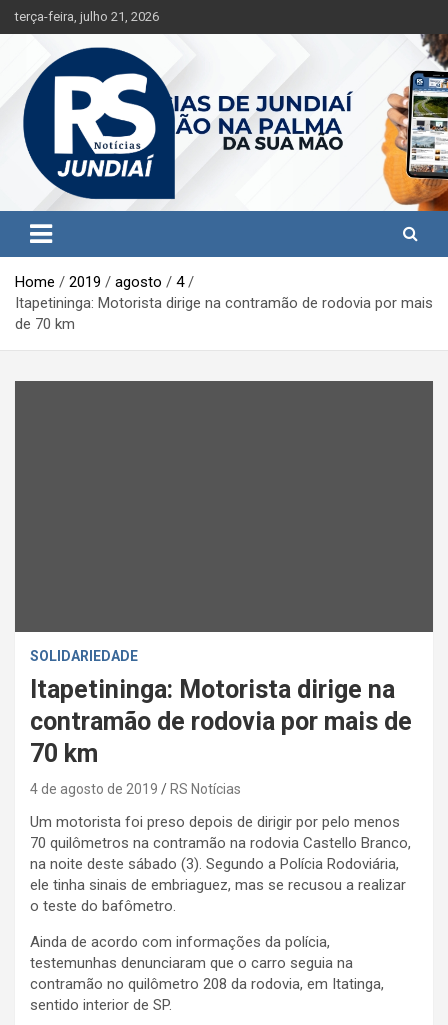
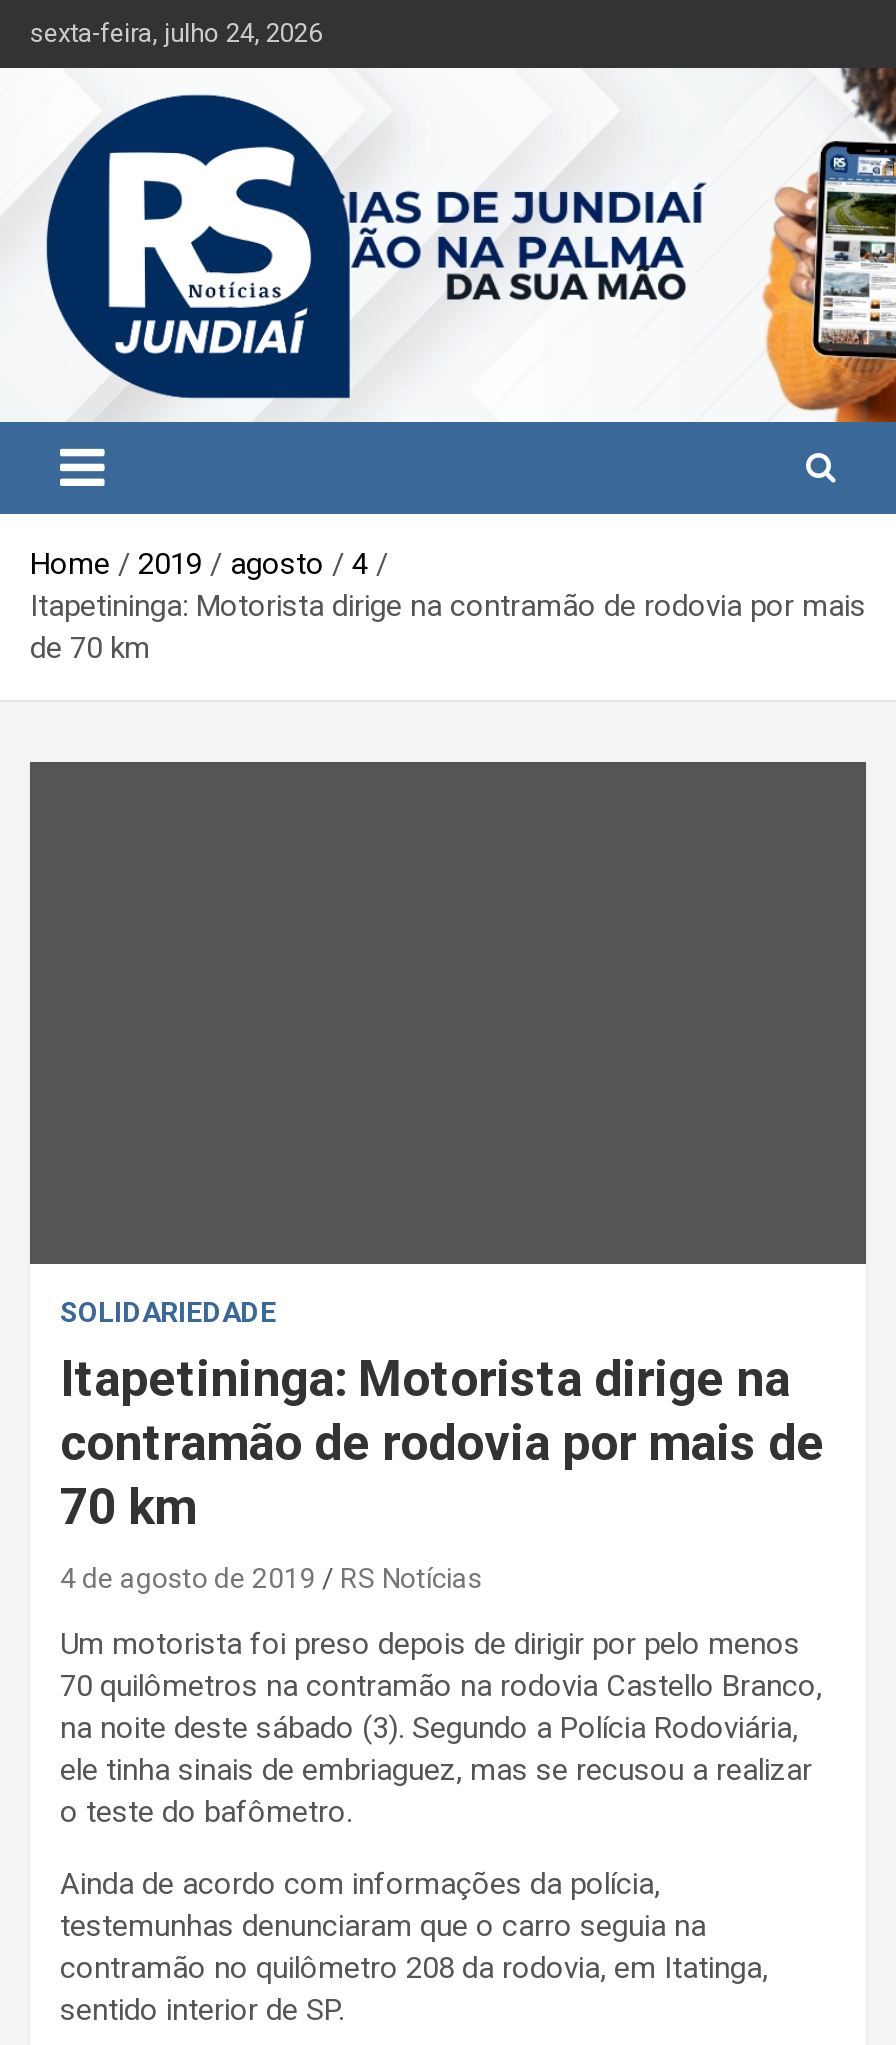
[15,9,159,24] terça-feira, julho 21, 2026 -> [30,18,322,48] sexta-feira, julho 24, 2026

